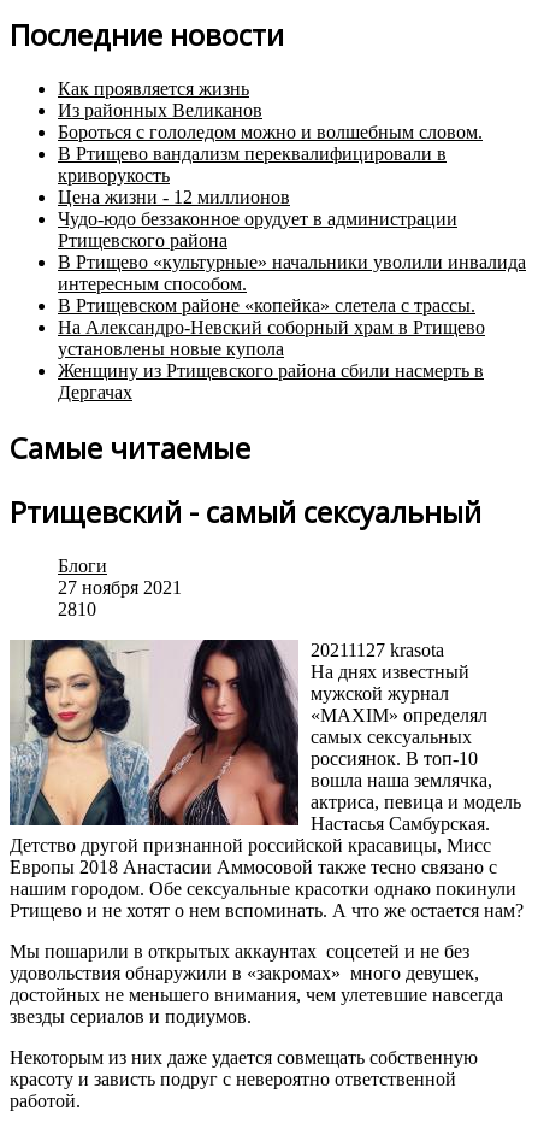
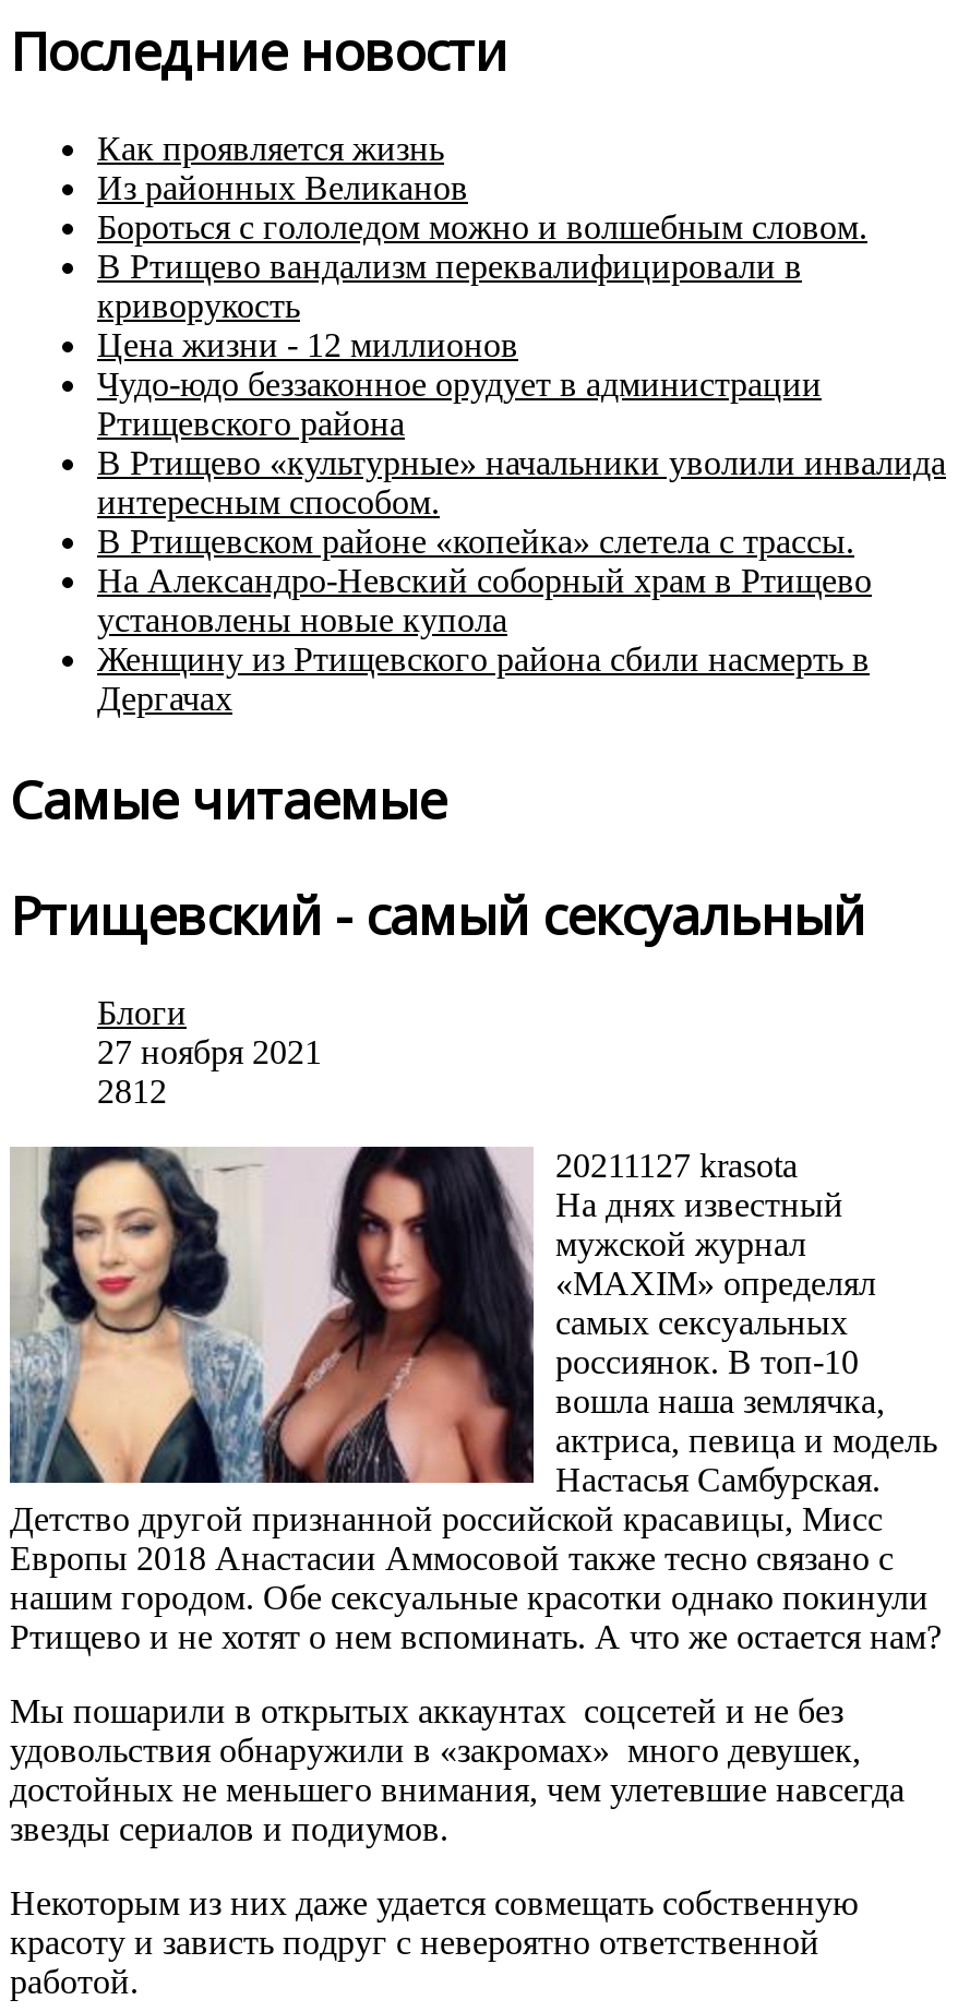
[58,598,96,619] 2810 -> [97,1071,167,1109] 2812

